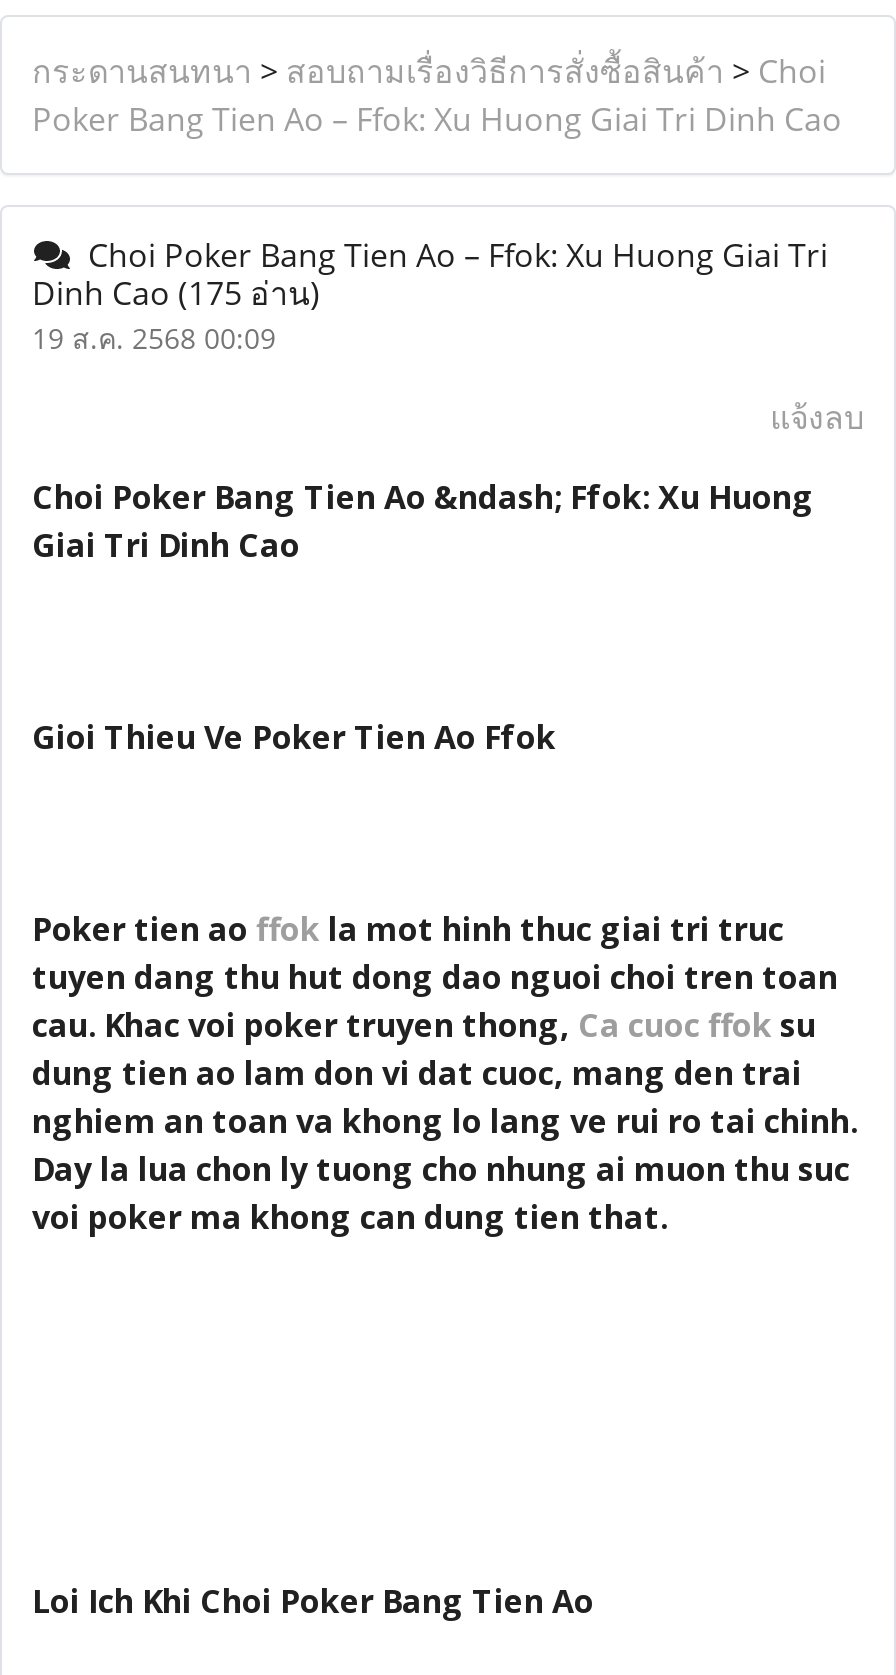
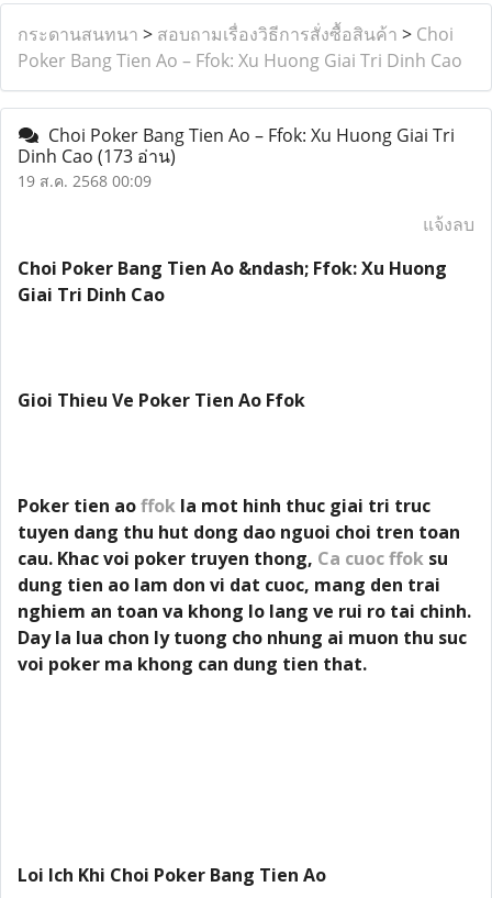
[32,271,320,315] Dinh Cao (175 อ่าน) -> [18,144,176,168] Dinh Cao (173 อ่าน)

